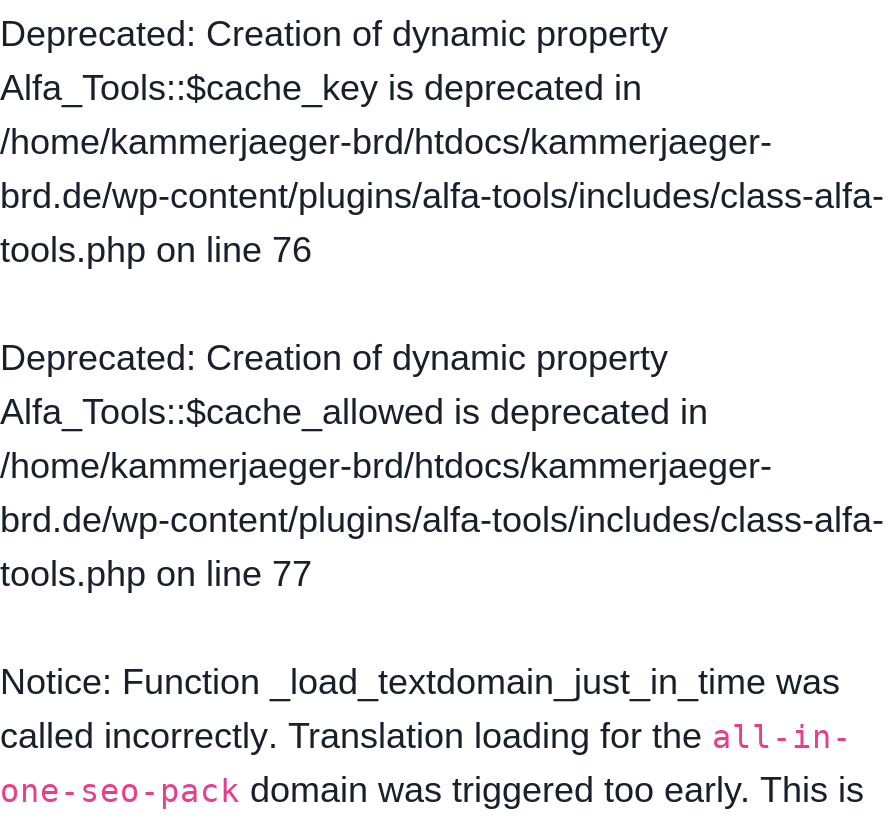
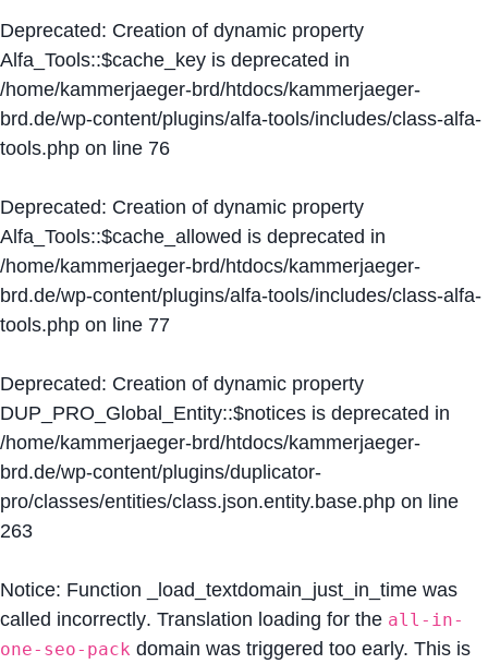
none -> [0,373,459,542] Deprecated: Creation of dynamic property | DUP_PRO_Global_Entity::$notices is deprecated in | /home/kammerjaeger-brd/htdocs/kammerjaeger- | brd.de/wp-content/plugins/duplicator- | pro/classes/entities/class.json.entity.base.php on line | 263

